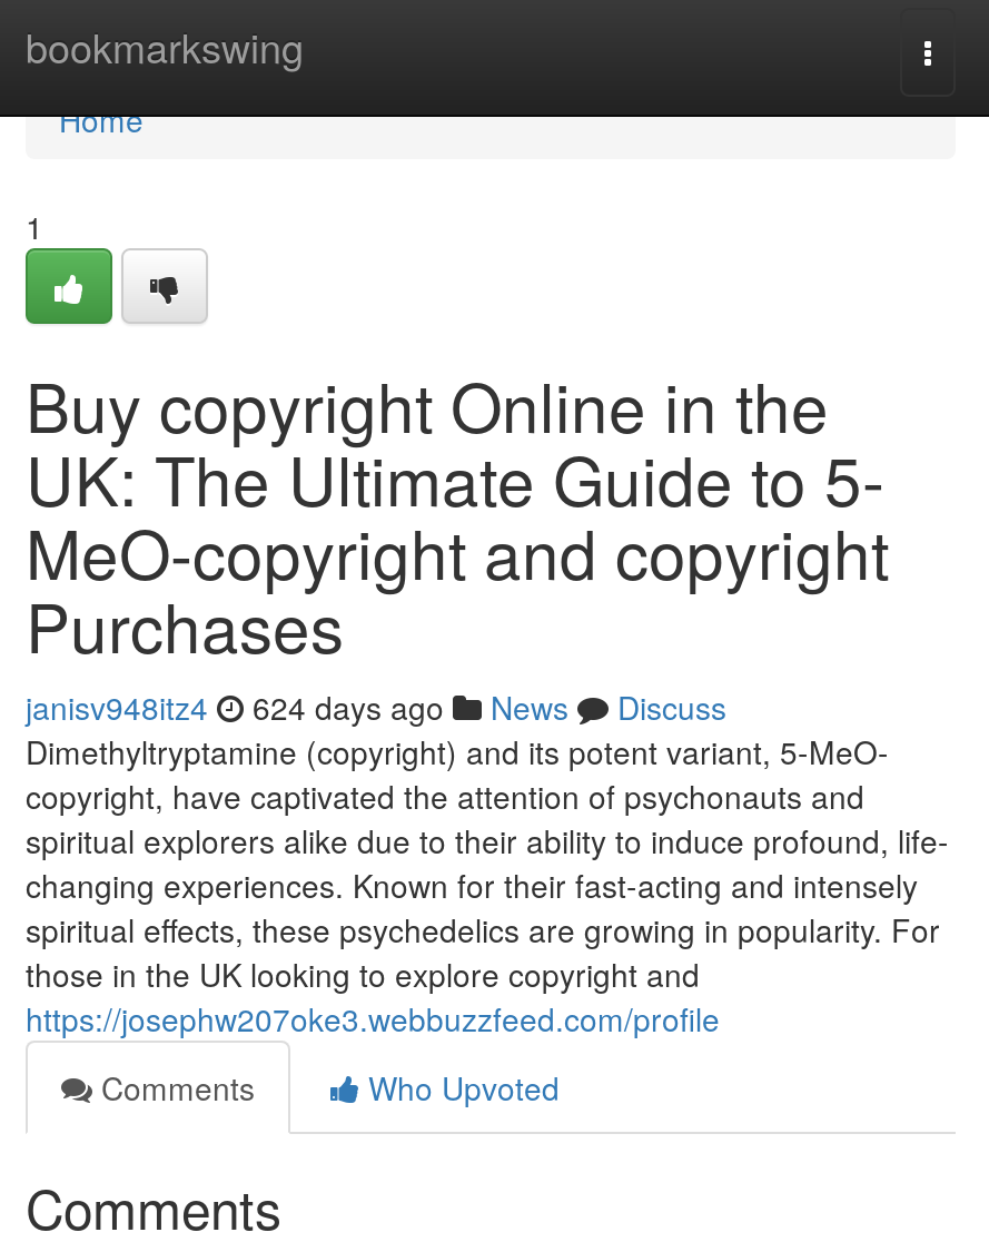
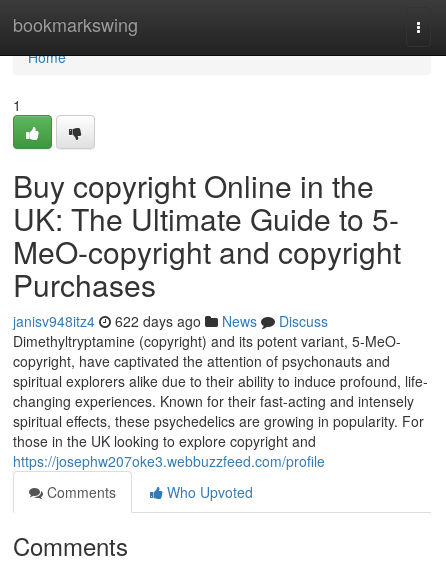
[26,684,726,729] janisv948itz4 624 days ago News Discuss -> [13,311,328,331] janisv948itz4 622 days ago News Discuss

